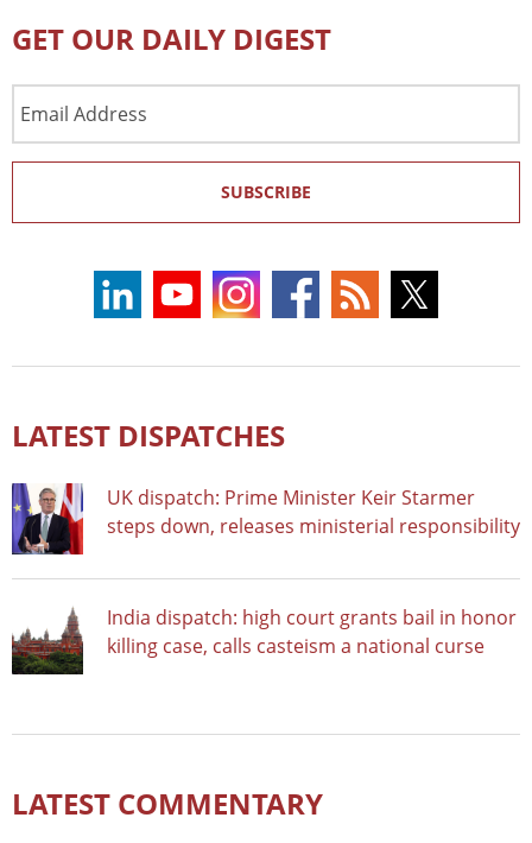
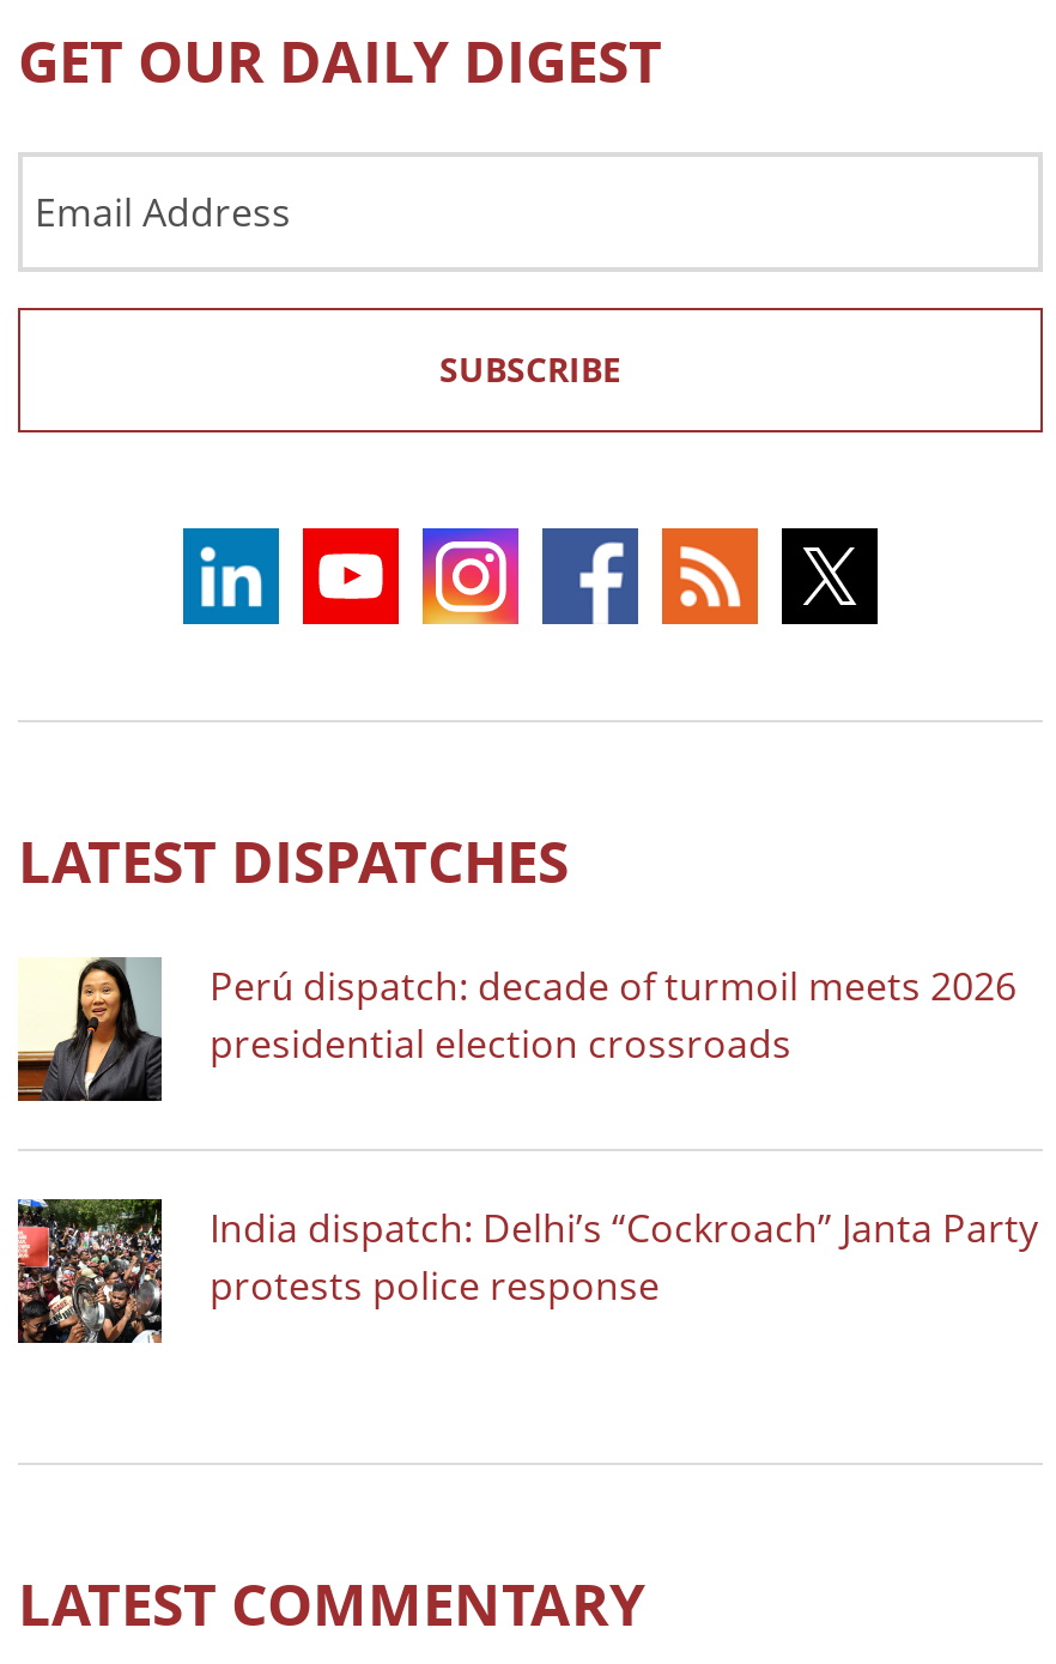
[11,482,520,556] [image] | UK dispatch: Prime Minister Keir Starmer | steps down, releases ministerial responsibility -> [16,955,1016,1103] [image] | Perú dispatch: decade of turmoil meets 2026 | presidential election crossroads
[12,603,517,676] [image] | India dispatch: high court grants bail in honor | killing case, calls casteism a national curse -> [16,1197,1038,1345] [image] | India dispatch: Delhi’s “Cockroach” Janta Party | protests police response

